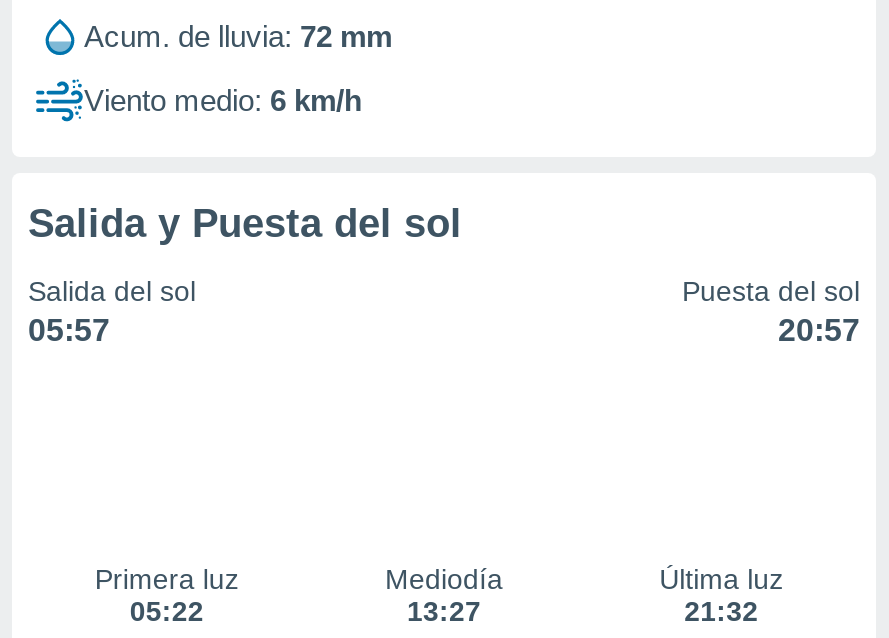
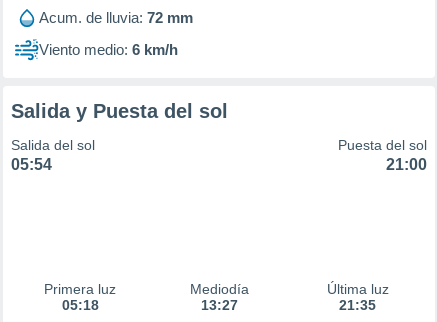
[28,313,110,347] 05:57 -> [11,156,52,173] 05:54
[778,313,860,347] 20:57 -> [386,156,427,173] 21:00
[130,595,204,627] 05:22 -> [62,297,99,313] 05:18
[684,595,758,627] 21:32 -> [339,297,376,313] 21:35

